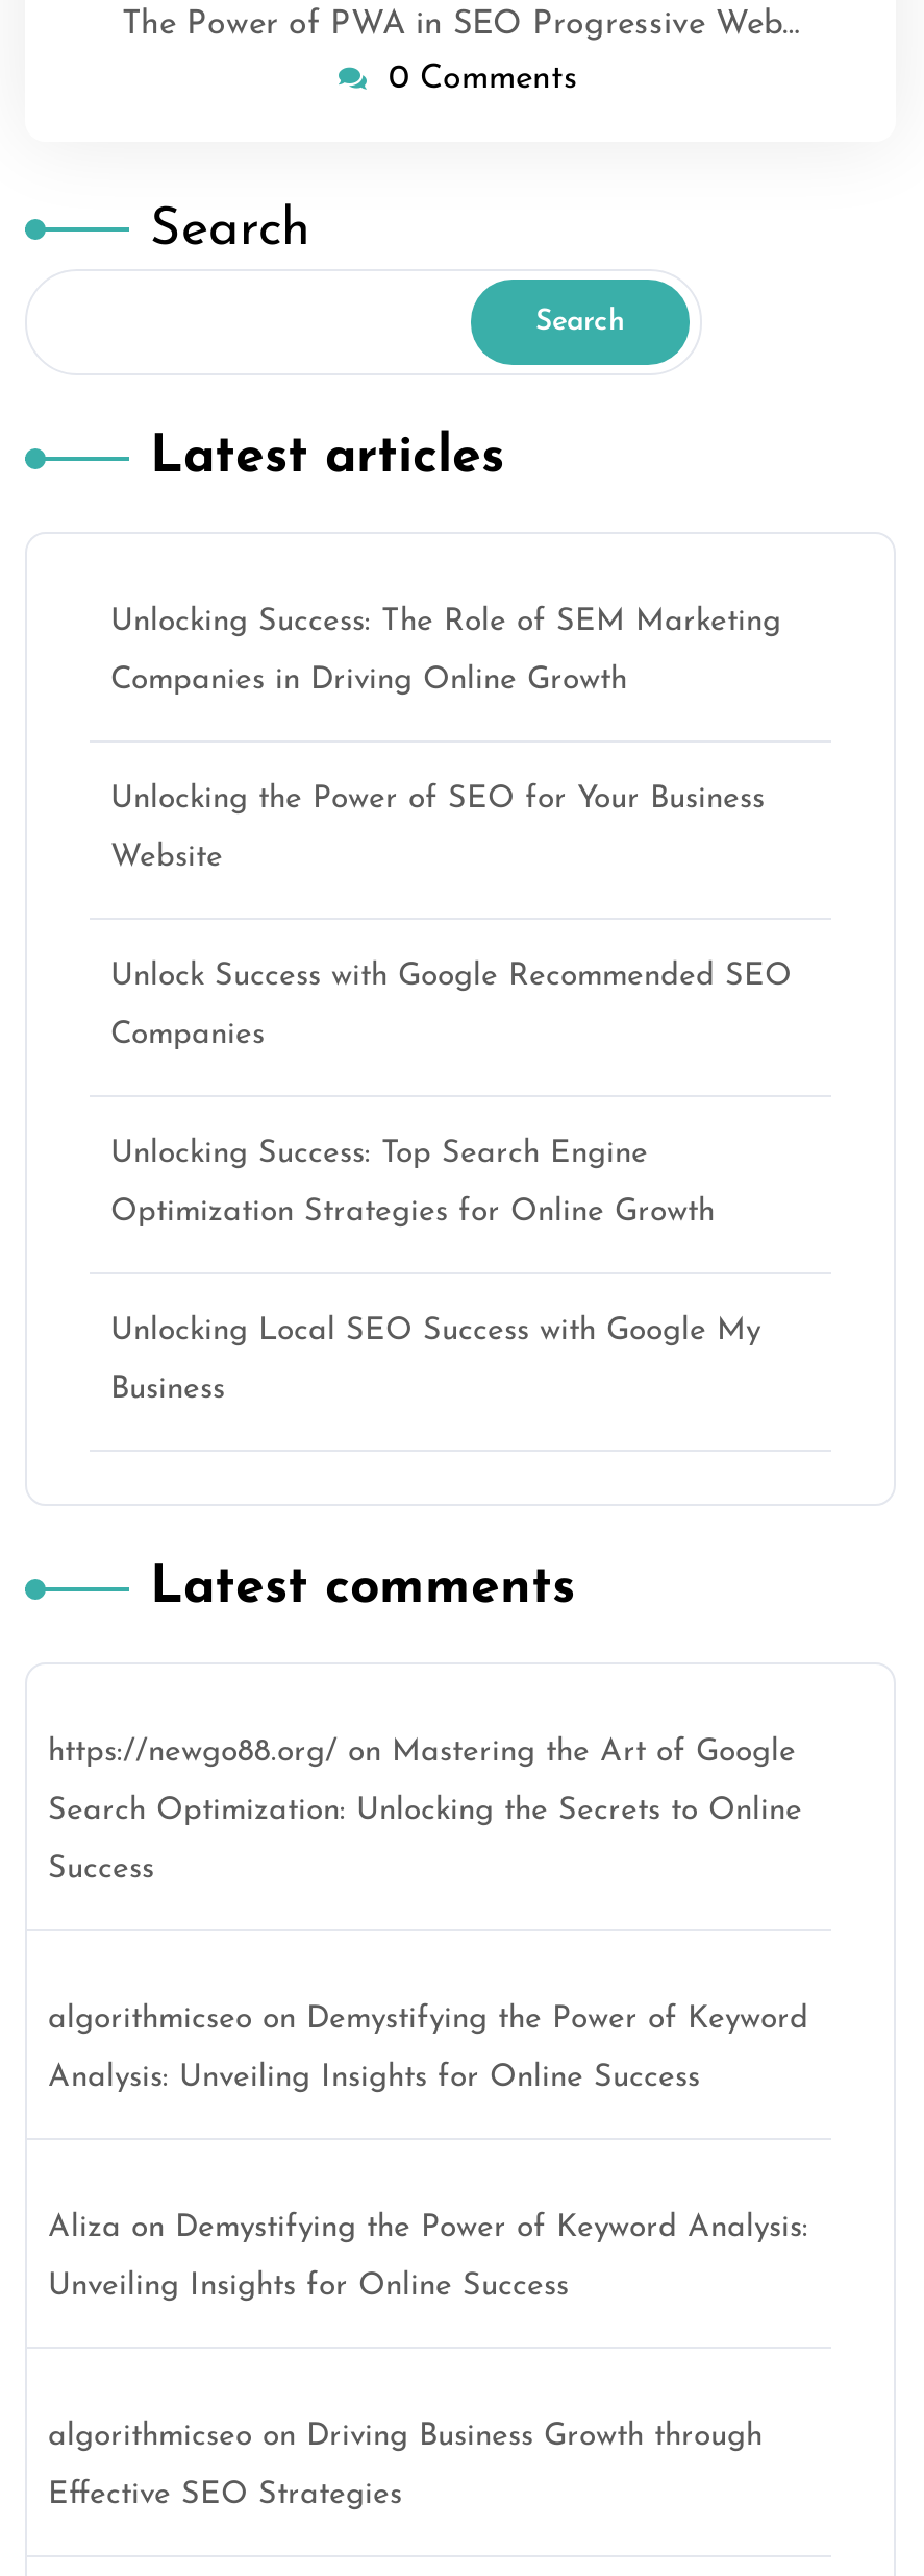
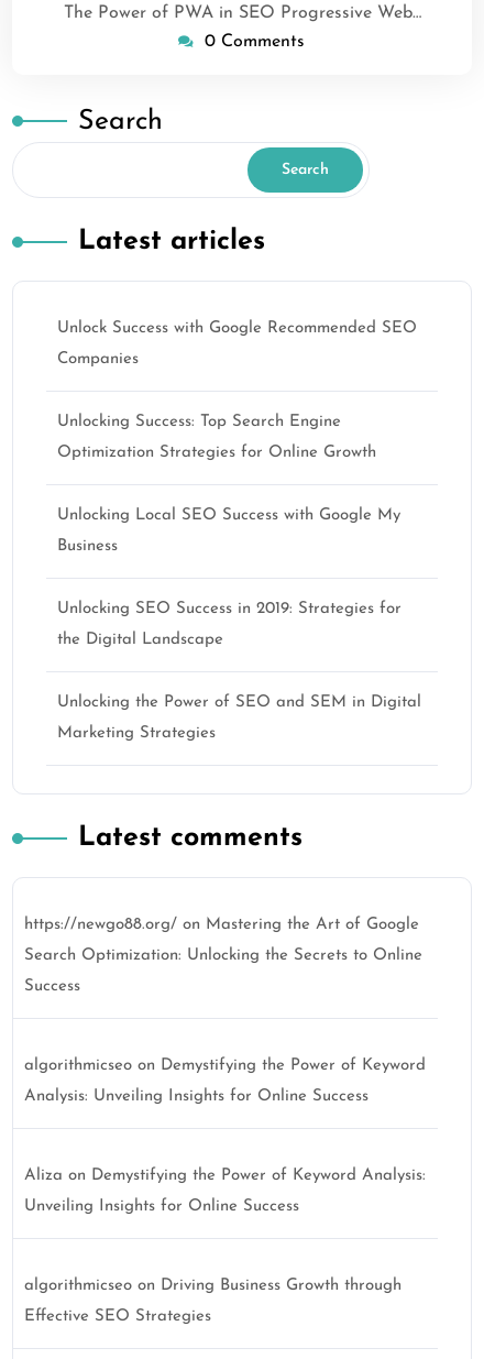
[110,606,781,696] Unlocking Success: The Role of SEM Marketing | Companies in Driving Online Growth -> none
[110,784,765,873] Unlocking the Power of SEO for Your Business | Website -> none
moved [110,961,792,1405] -> [57,320,417,554]: Unlock Success with Google Recommended SEO | Companies | Unlocking Success: Top Search Engine | Optimization Strategies for Online Growth | Unlocking Local SEO Success with Google My | Business
none -> [57,600,402,648] Unlocking SEO Success in 2019: Strategies for | the Digital Landscape
none -> [57,694,421,741] Unlocking the Power of SEO and SEM in Digital | Marketing Strategies

